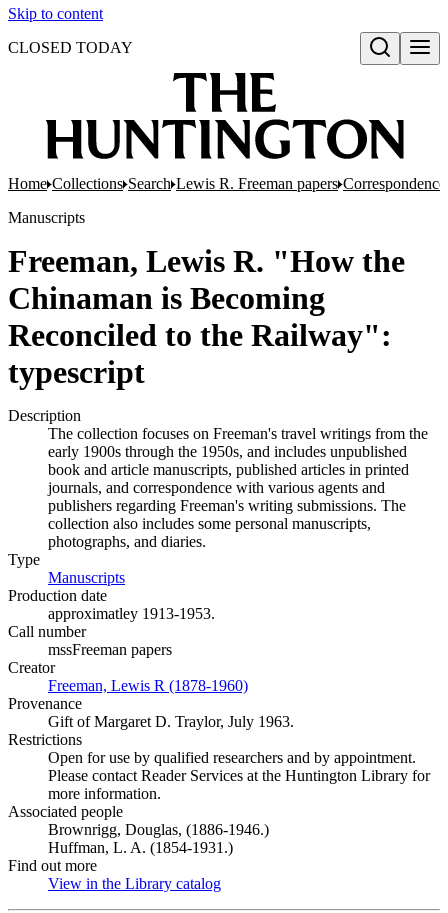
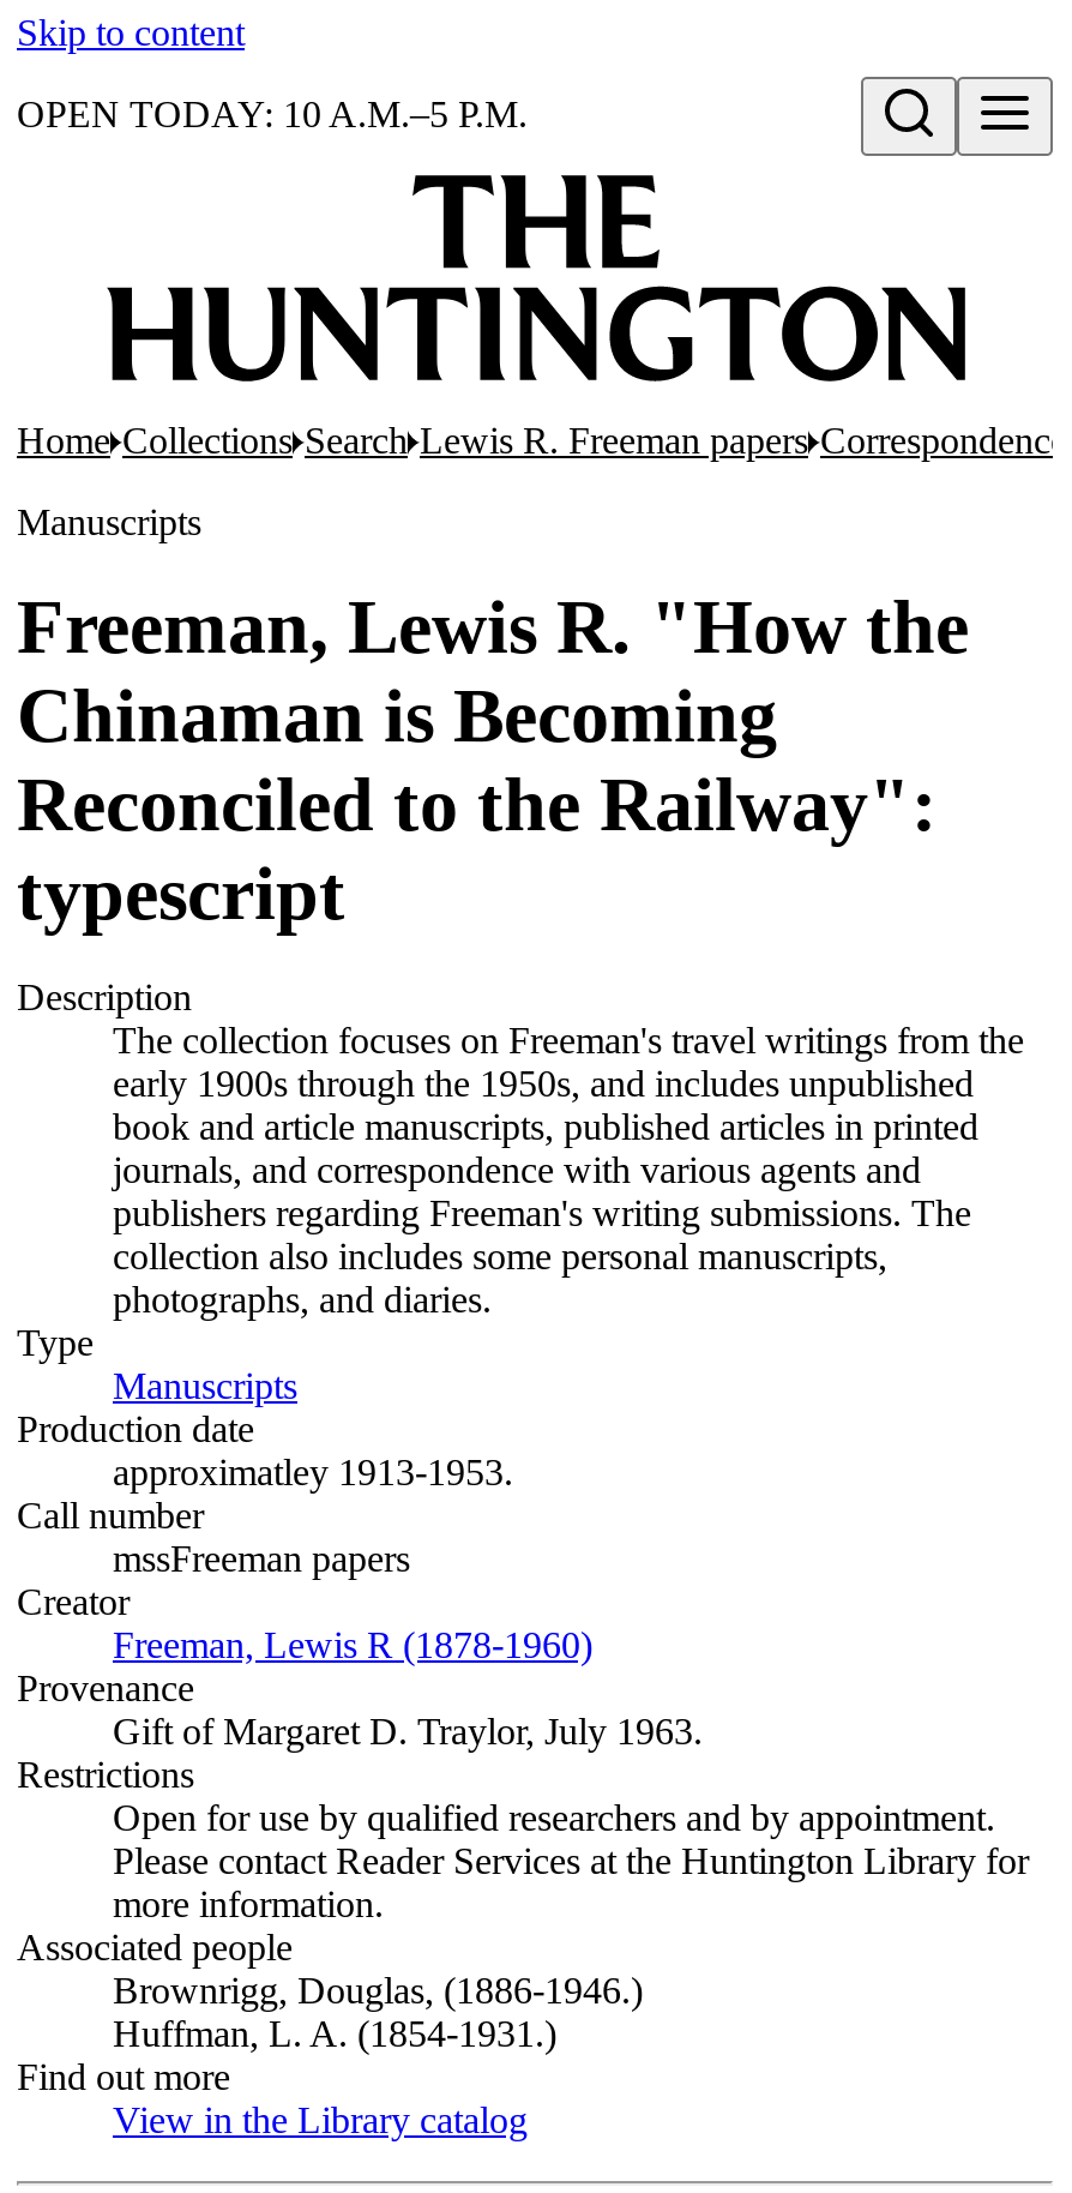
[8,39,133,56] CLOSED TODAY -> [17,94,528,134] OPEN TODAY: 10 A.M.–5 P.M.

